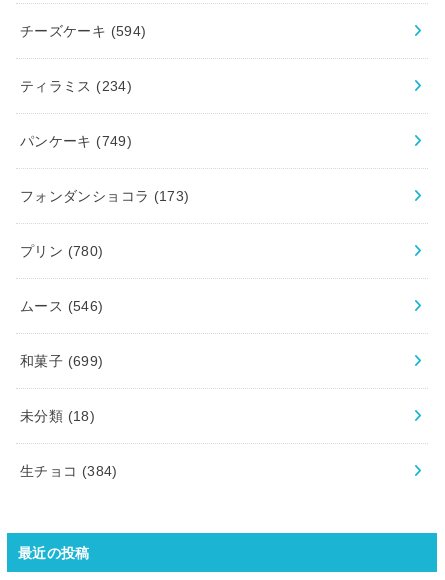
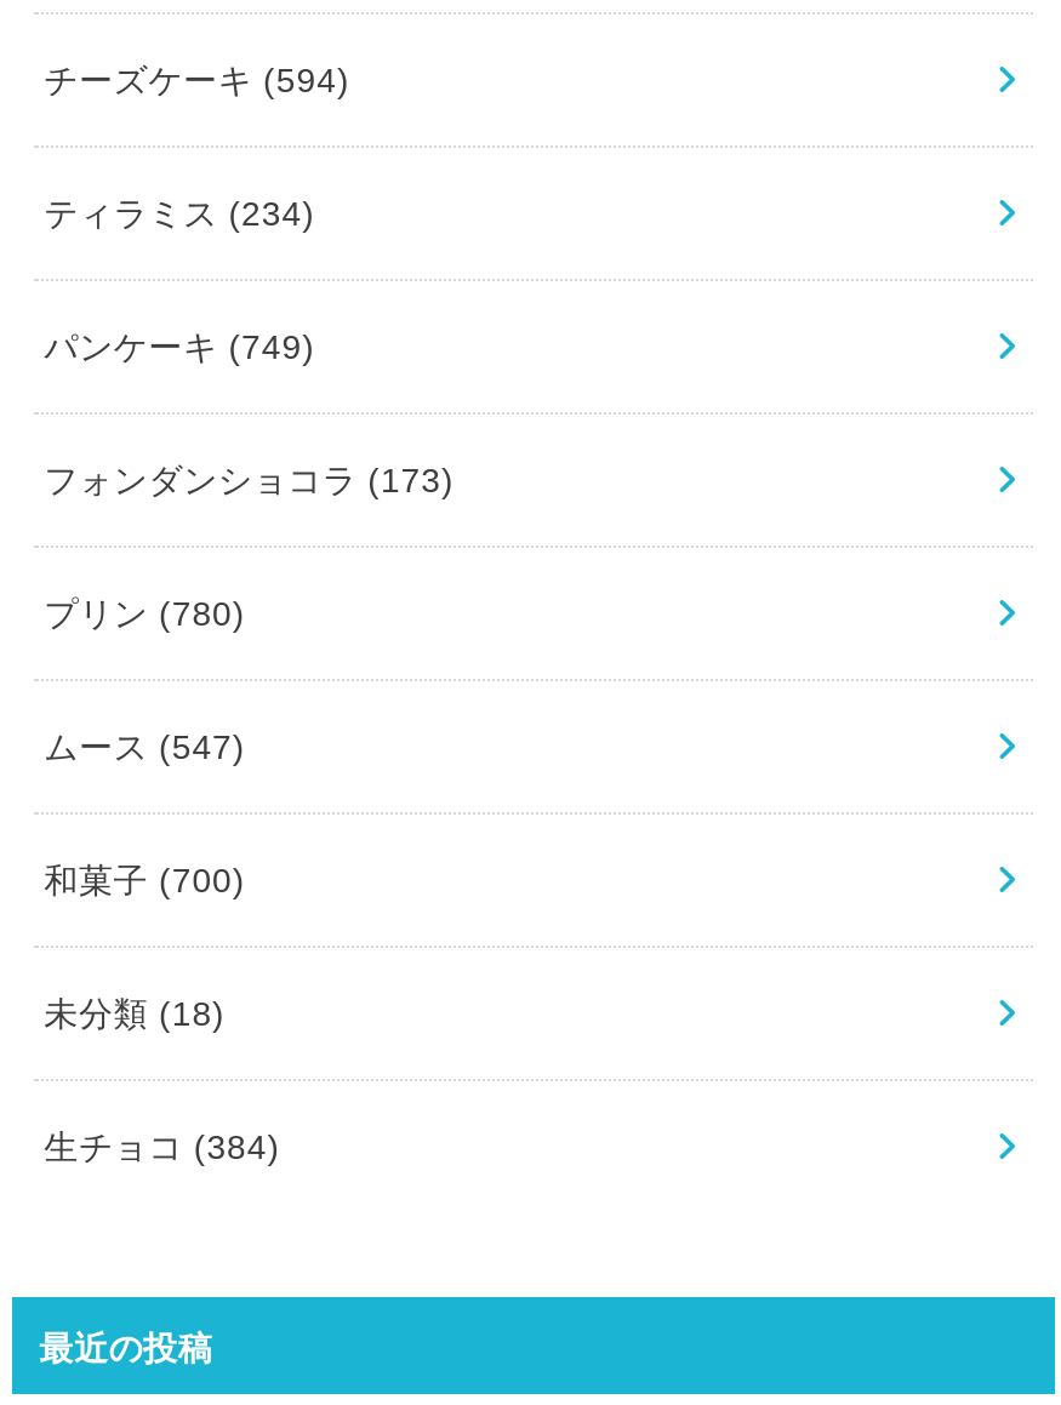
[20,298,103,314] ムース(546) -> [44,729,245,768] ムース(547)
[20,353,103,369] 和菓子(699) -> [44,862,245,901] 和菓子(700)

